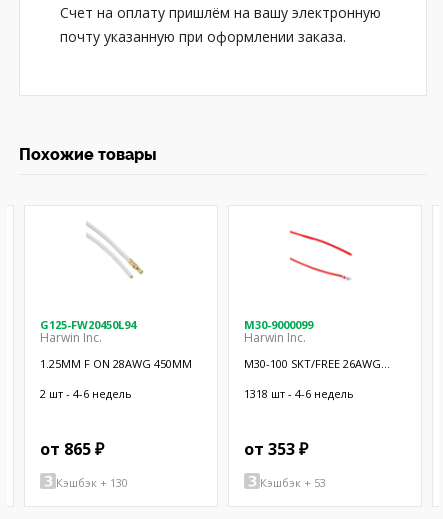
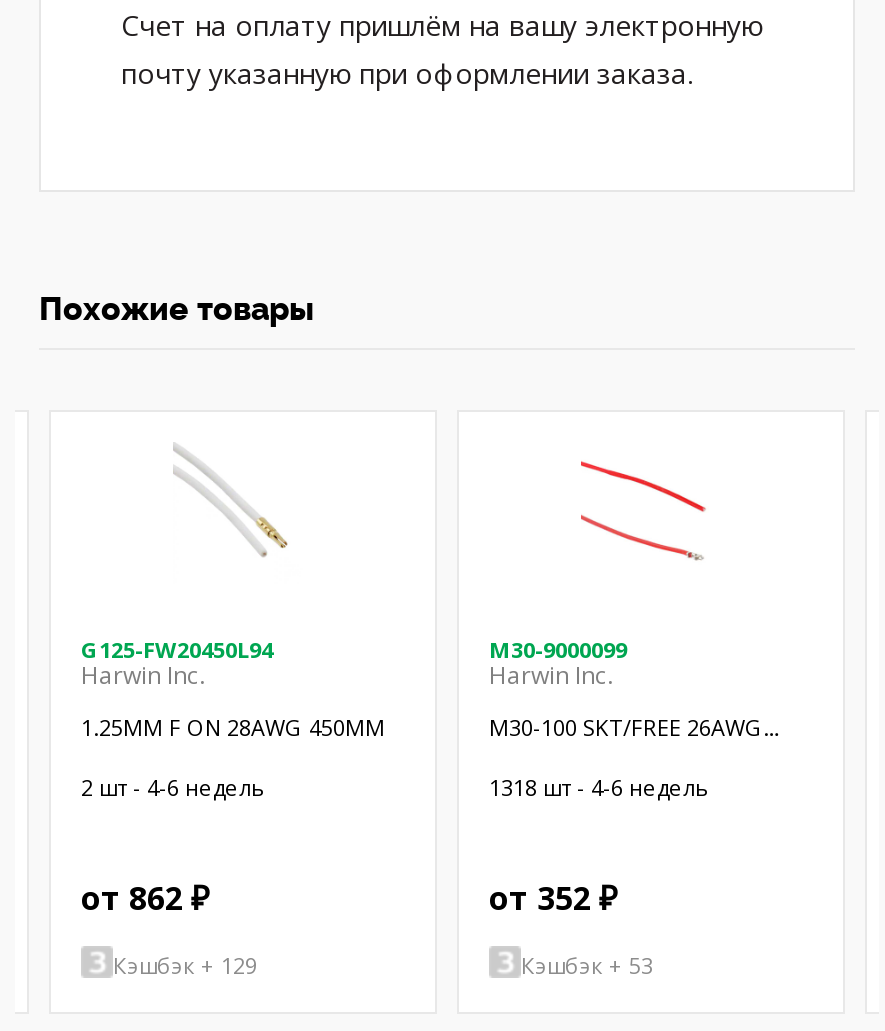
[40,438,104,460] от 865 ₽ -> [81,876,209,920] от 862 ₽
[244,438,308,460] от 353 ₽ -> [489,876,617,920] от 352 ₽
[56,474,128,489] Кэшбэк + 130 -> [113,949,257,979] Кэшбэк + 129

